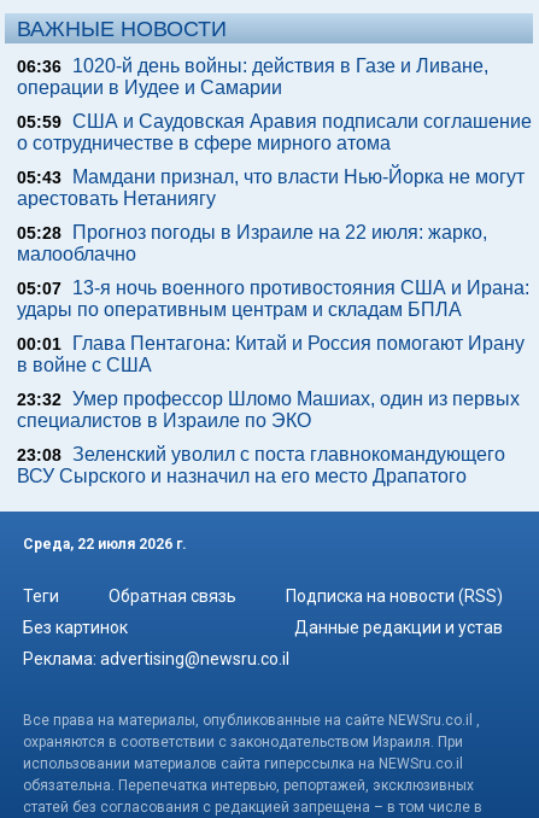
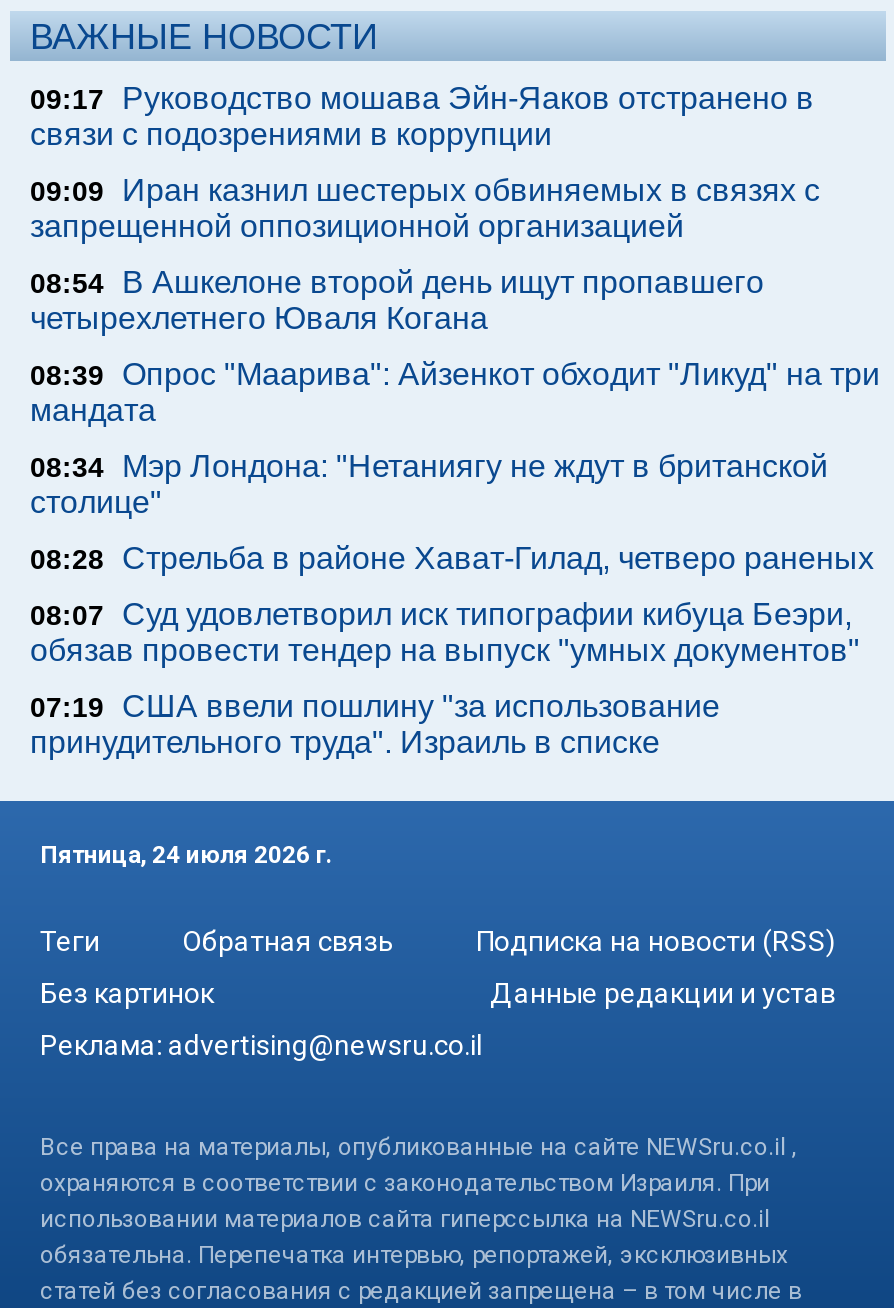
[17,56,488,98] 06:36 1020-й день войны: действия в Газе и Ливане, | операции в Иудее и Самарии -> [30,81,814,151] 09:17 Руководство мошава Эйн-Яаков отстранено в | связи с подозрениями в коррупции
[17,111,532,154] 05:59 США и Саудовская Аравия подписали соглашение | о сотрудничестве в сфере мирного атома -> [30,173,820,243] 09:09 Иран казнил шестерых обвиняемых в связях с | запрещенной оппозиционной организацией
[17,167,525,209] 05:43 Мамдани признал, что власти Нью-Йорка не могут | арестовать Нетаниягу -> [30,265,764,335] 08:54 В Ашкелоне второй день ищут пропавшего | четырехлетнего Юваля Когана
[17,222,487,265] 05:28 Прогноз погоды в Израиле на 22 июля: жарко, | малооблачно -> [30,357,880,427] 08:39 Опрос "Mаарива": Айзенкот обходит "Ликуд" на три | мандата
[17,278,529,320] 05:07 13-я ночь военного противостояния США и Ирана: | удары по оперативным центрам и складам БПЛА -> [30,449,828,519] 08:34 Мэр Лондона: "Нетаниягу не ждут в британской | столице"
[17,333,525,376] 00:01 Глава Пентагона: Китай и Россия помогают Ирану | в войне с США -> [30,541,874,575] 08:28 Стрельба в районе Хават-Гилад, четверо раненых
[17,389,520,431] 23:32 Умер профессор Шломо Машиах, один из первых | специалистов в Израиле по ЭКО -> [30,597,860,667] 08:07 Суд удовлетворил иск типографии кибуца Беэри, | обязав провести тендер на выпуск "умных документов"
[17,444,505,487] 23:08 Зеленский уволил с поста главнокомандующего | ВСУ Сырского и назначил на его место Драпатого -> [30,689,720,759] 07:19 США ввели пошлину "за использование | принудительного труда". Израиль в списке
[23,536,187,553] Среда, 22 июля 2026 г. -> [40,841,334,869] Пятница, 24 июля 2026 г.

